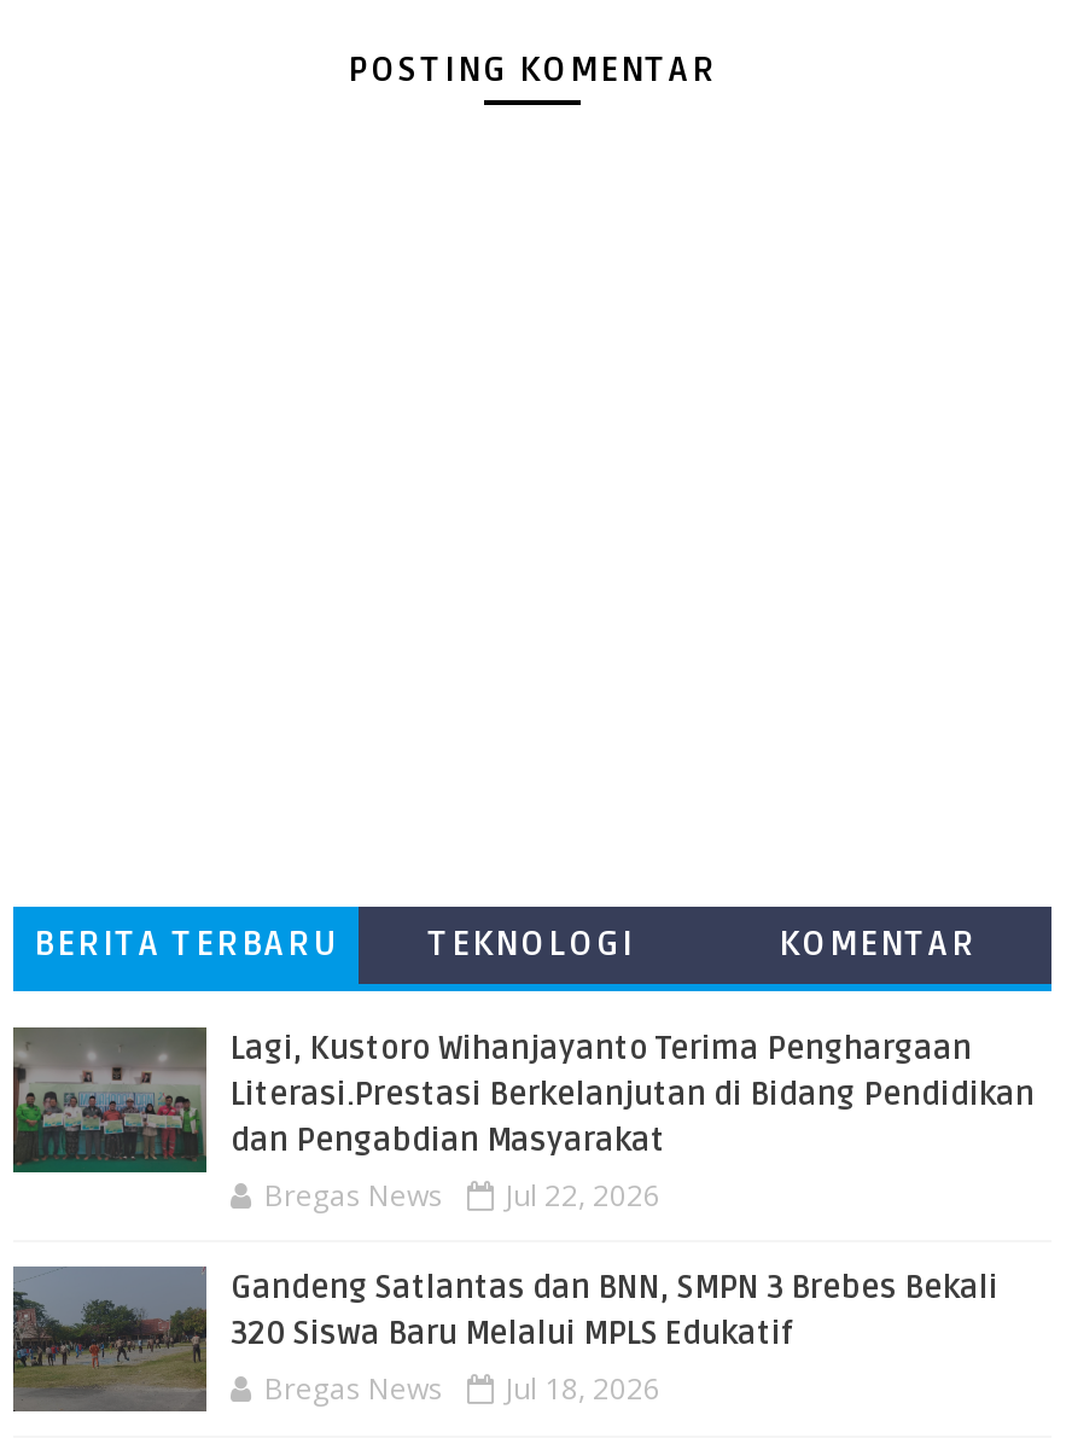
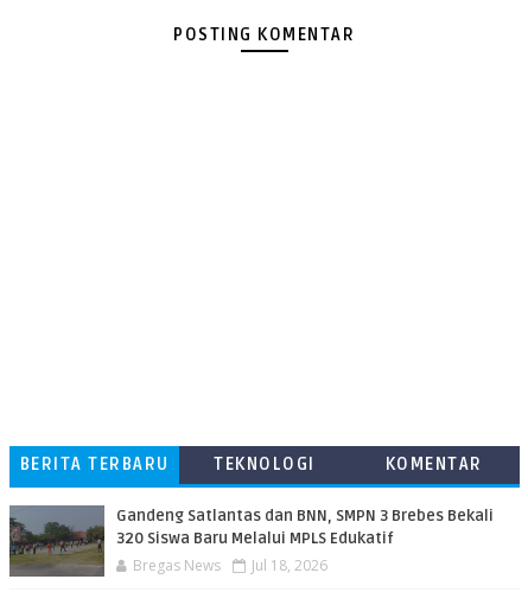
[13,1030,1035,1216] [image] | Lagi, Kustoro Wihanjayanto Terima Penghargaan | Literasi.Prestasi Berkelanjutan di Bidang Pendidikan | dan Pengabdian Masyarakat | Bregas News | Jul 22, 2026 -> none

